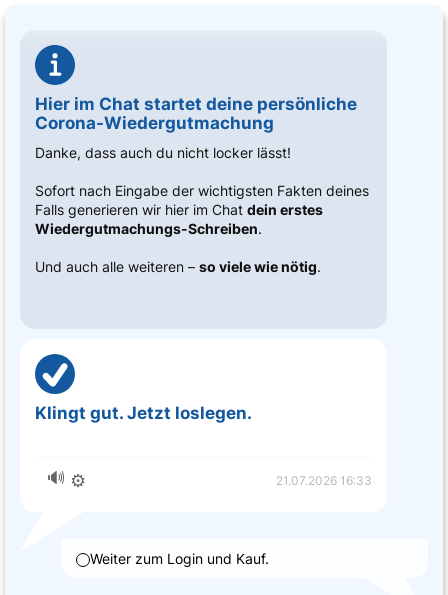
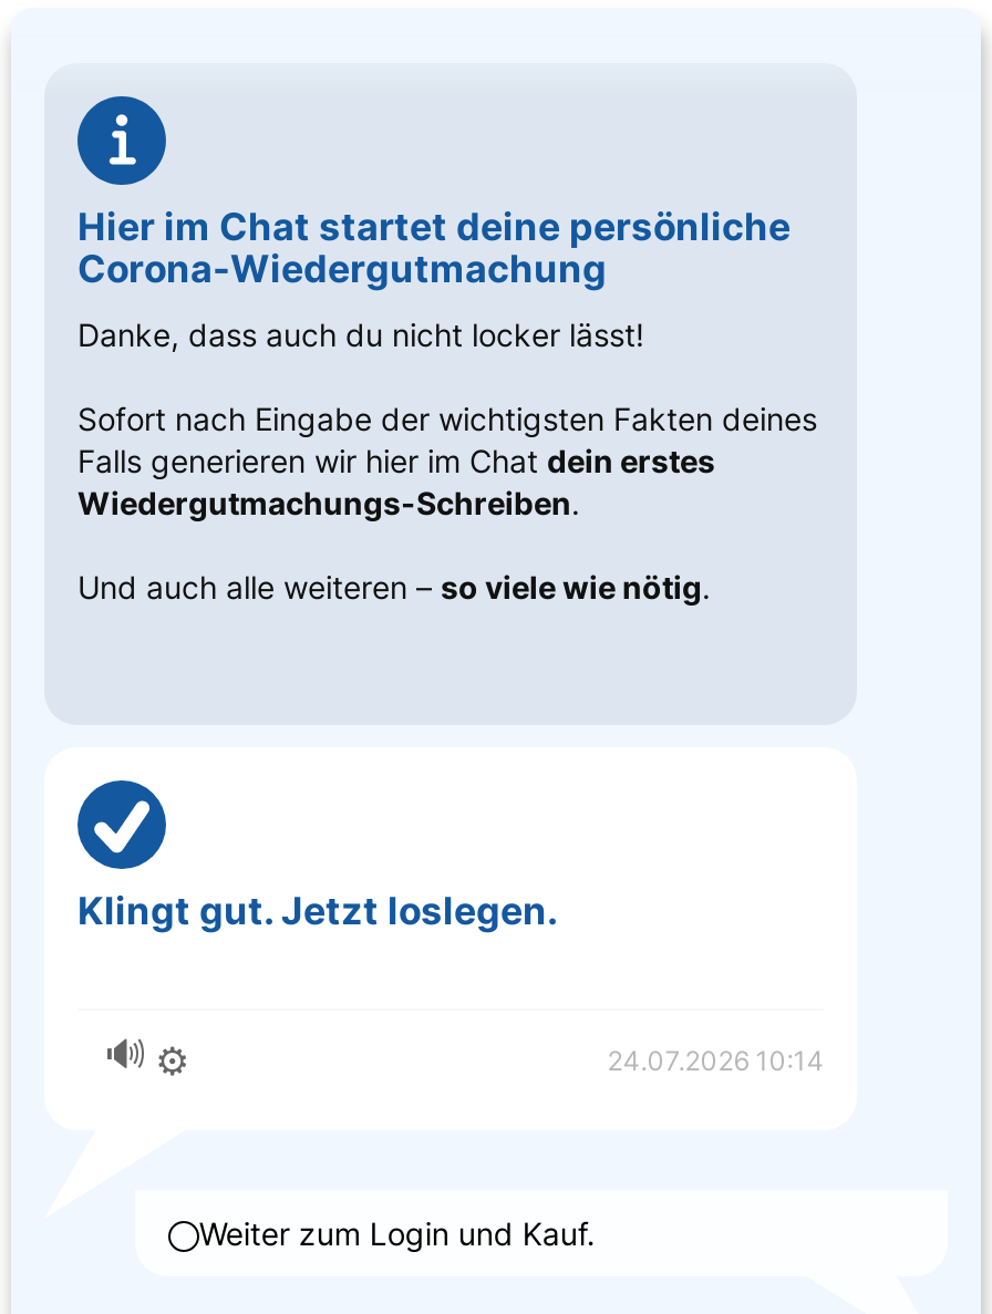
[276,472,372,487] 21.07.2026 16:33 -> [607,1043,824,1076] 24.07.2026 10:14

